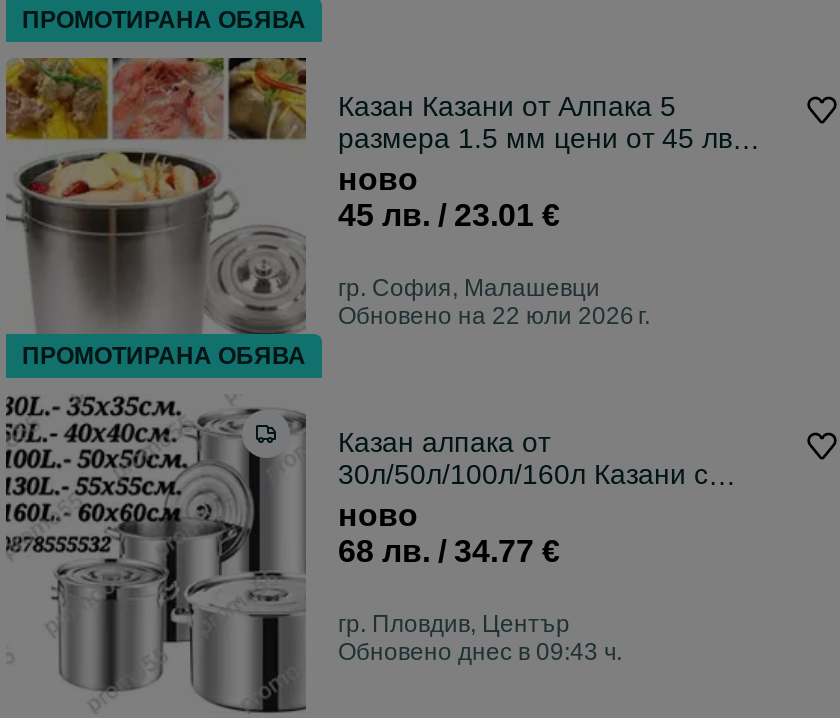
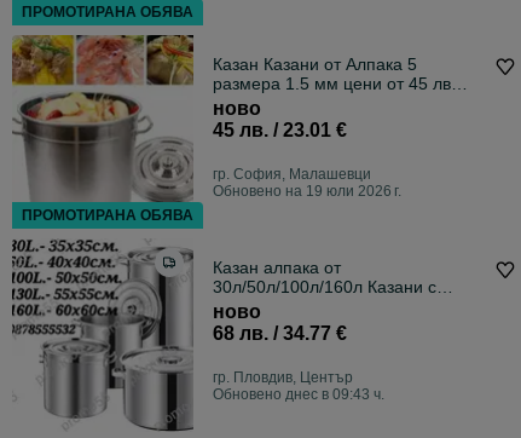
[338,303,650,331] Обновено на 22 юли 2026 г. -> [213,183,401,200] Обновено на 19 юли 2026 г.

